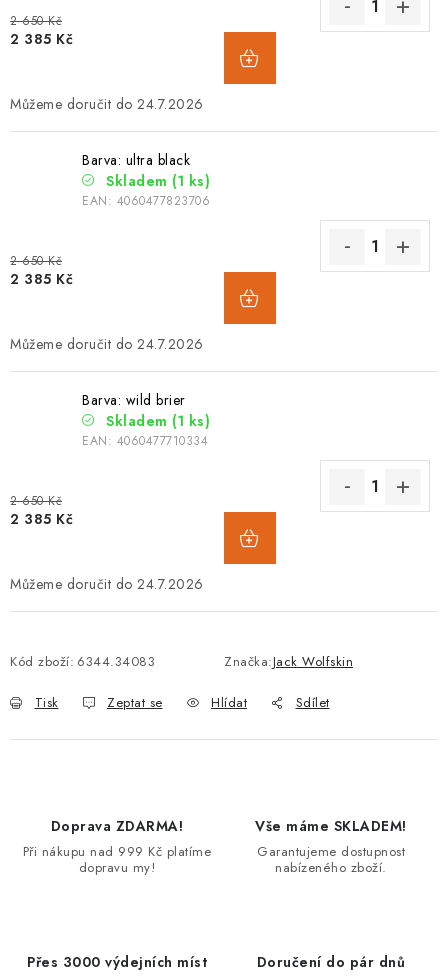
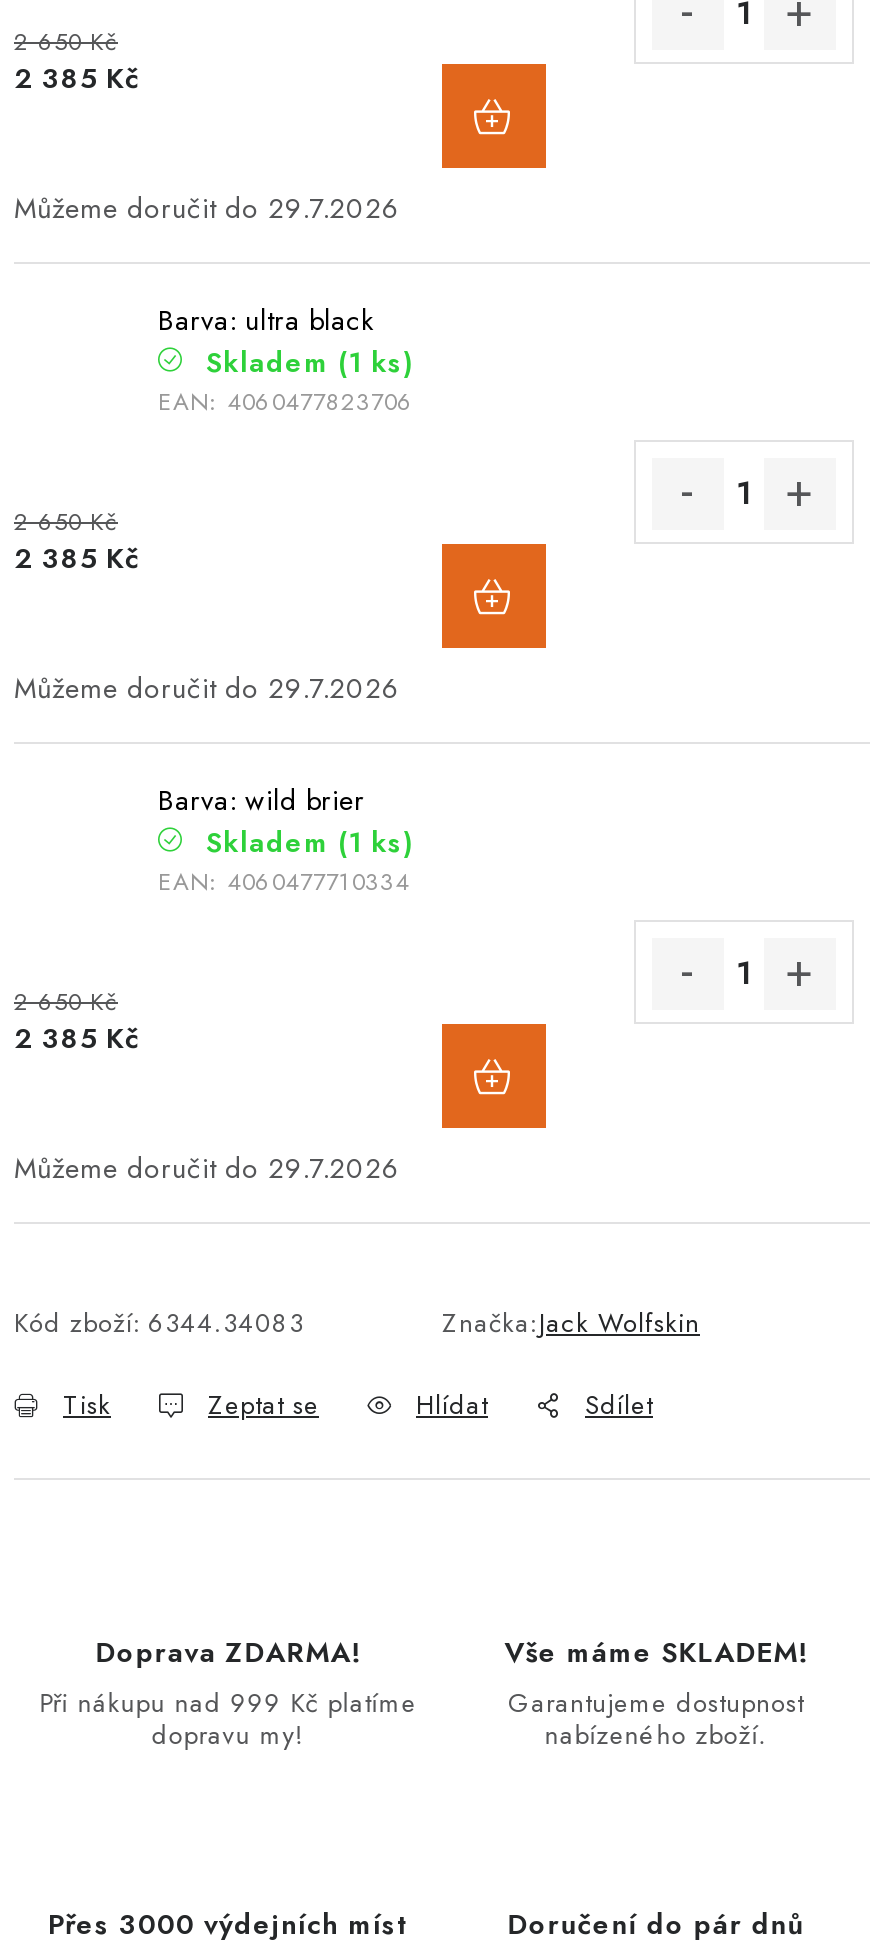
[137,94,203,114] 24.7.2026 -> [268,188,401,228] 29.7.2026
[137,334,203,354] 24.7.2026 -> [268,668,401,708] 29.7.2026
[137,574,203,594] 24.7.2026 -> [268,1148,401,1188] 29.7.2026

